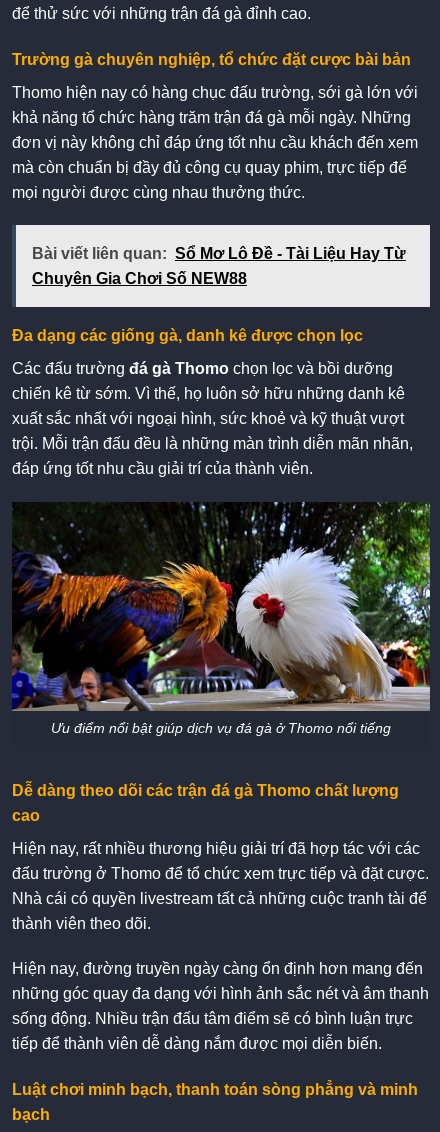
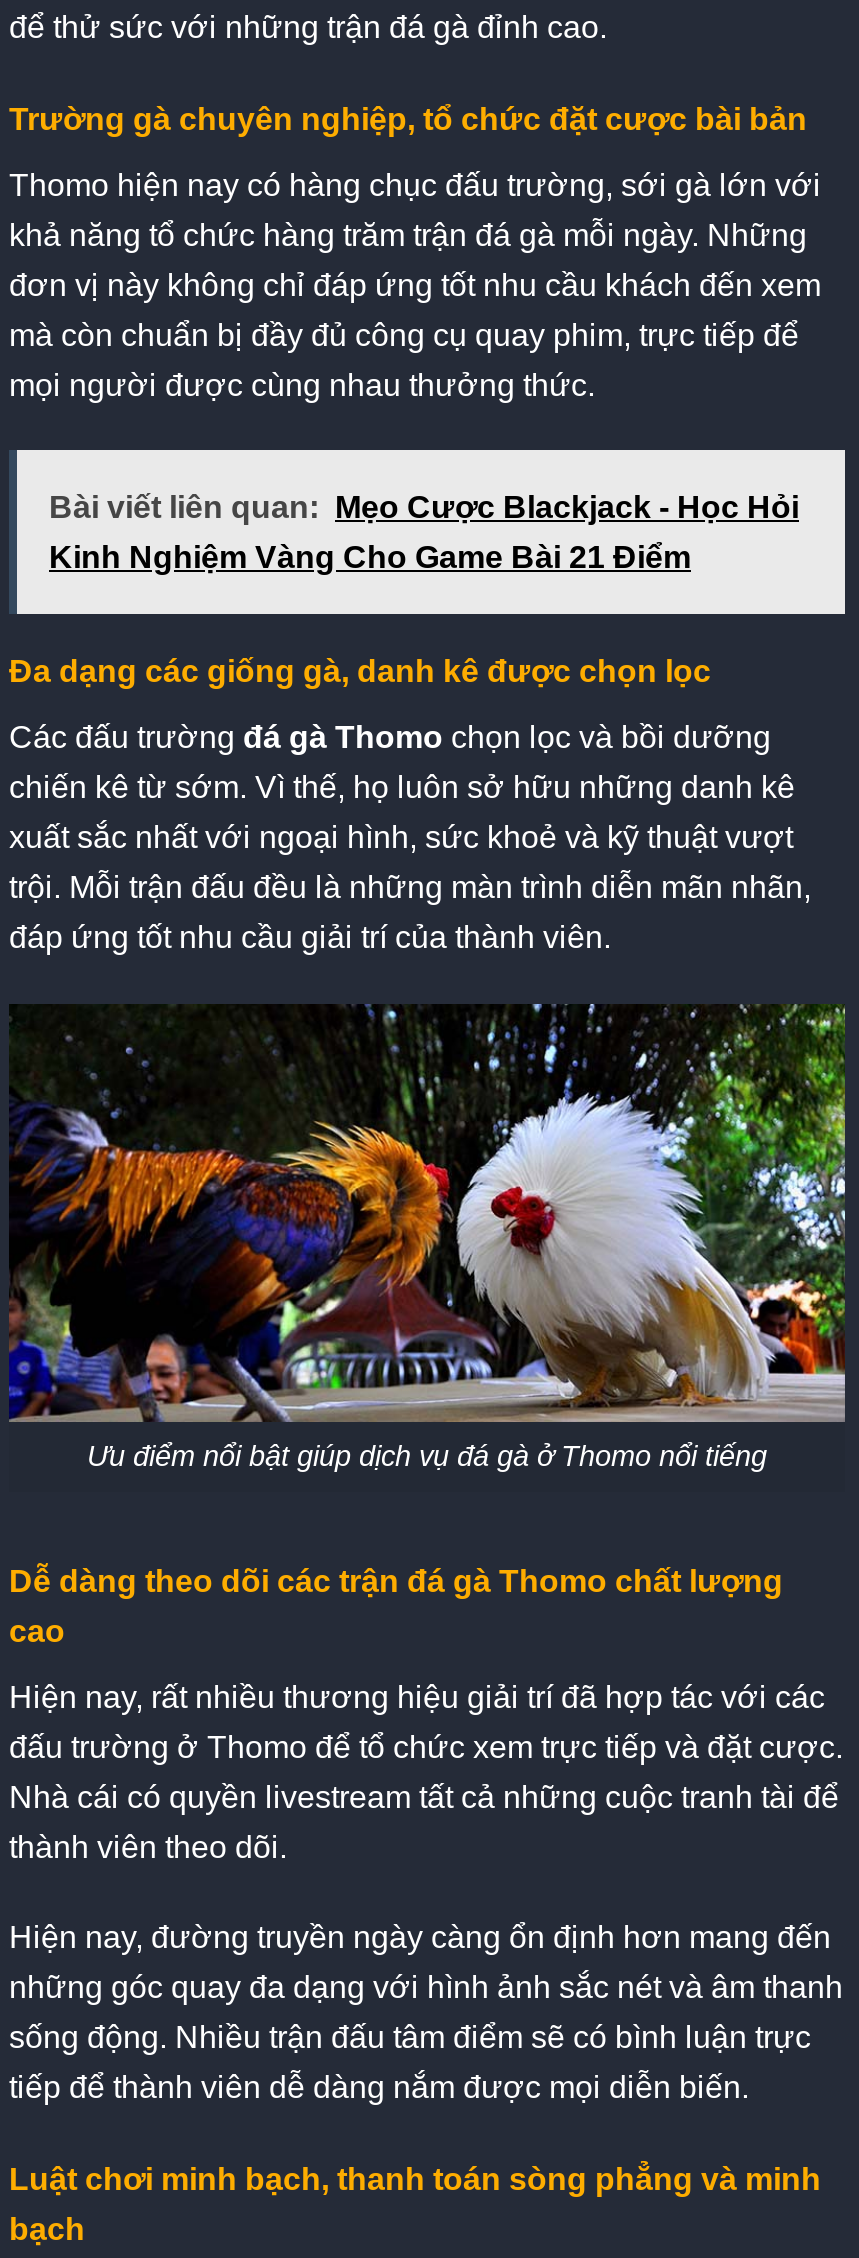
[32,245,406,262] Bài viết liên quan: Sổ Mơ Lô Đề - Tài Liệu Hay Từ -> [49,491,799,525] Bài viết liên quan: Mẹo Cược Blackjack - Học Hỏi
[32,270,247,287] Chuyên Gia Chơi Số NEW88 -> [49,541,691,575] Kinh Nghiệm Vàng Cho Game Bài 21 Điểm

